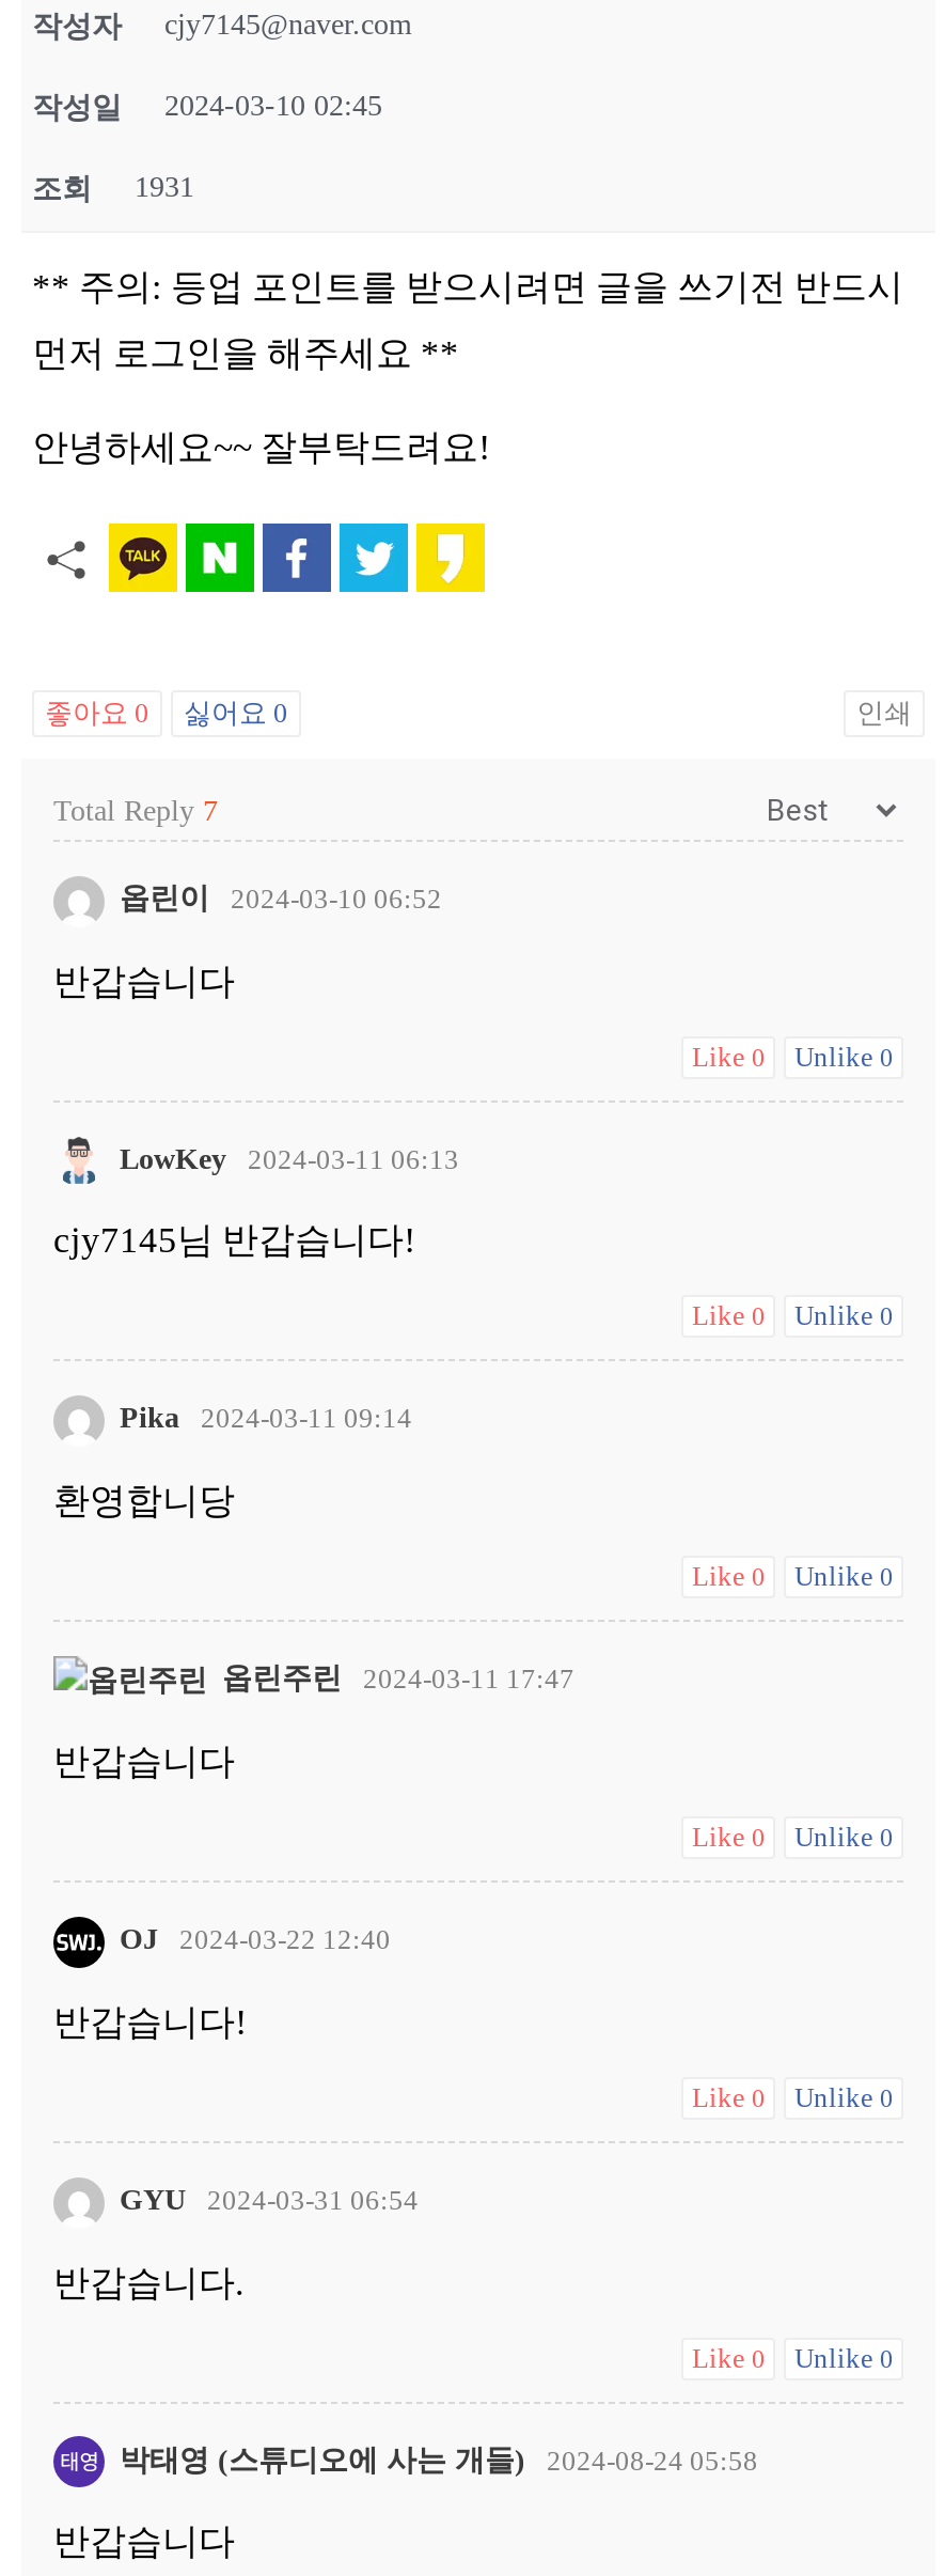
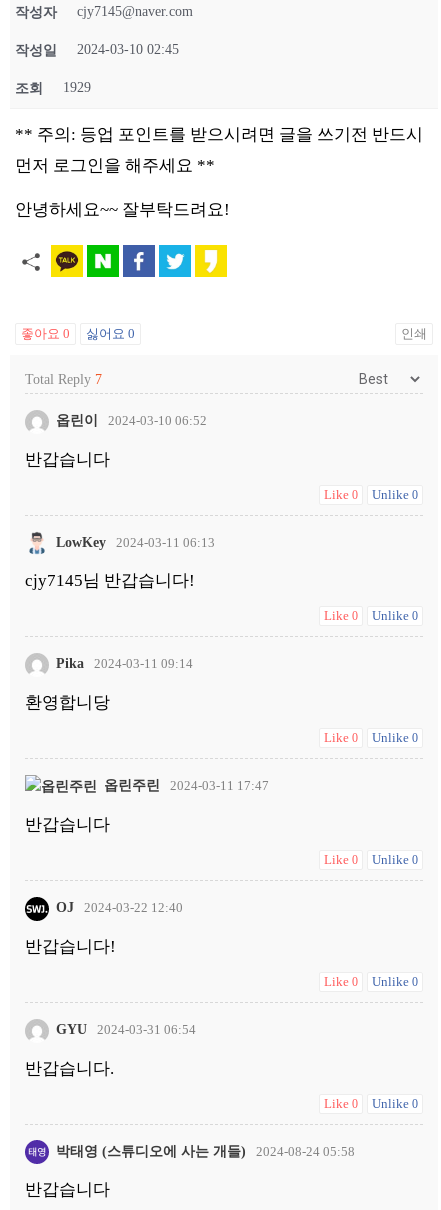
[135,171,194,203] 1931 -> [63,80,91,95] 1929

